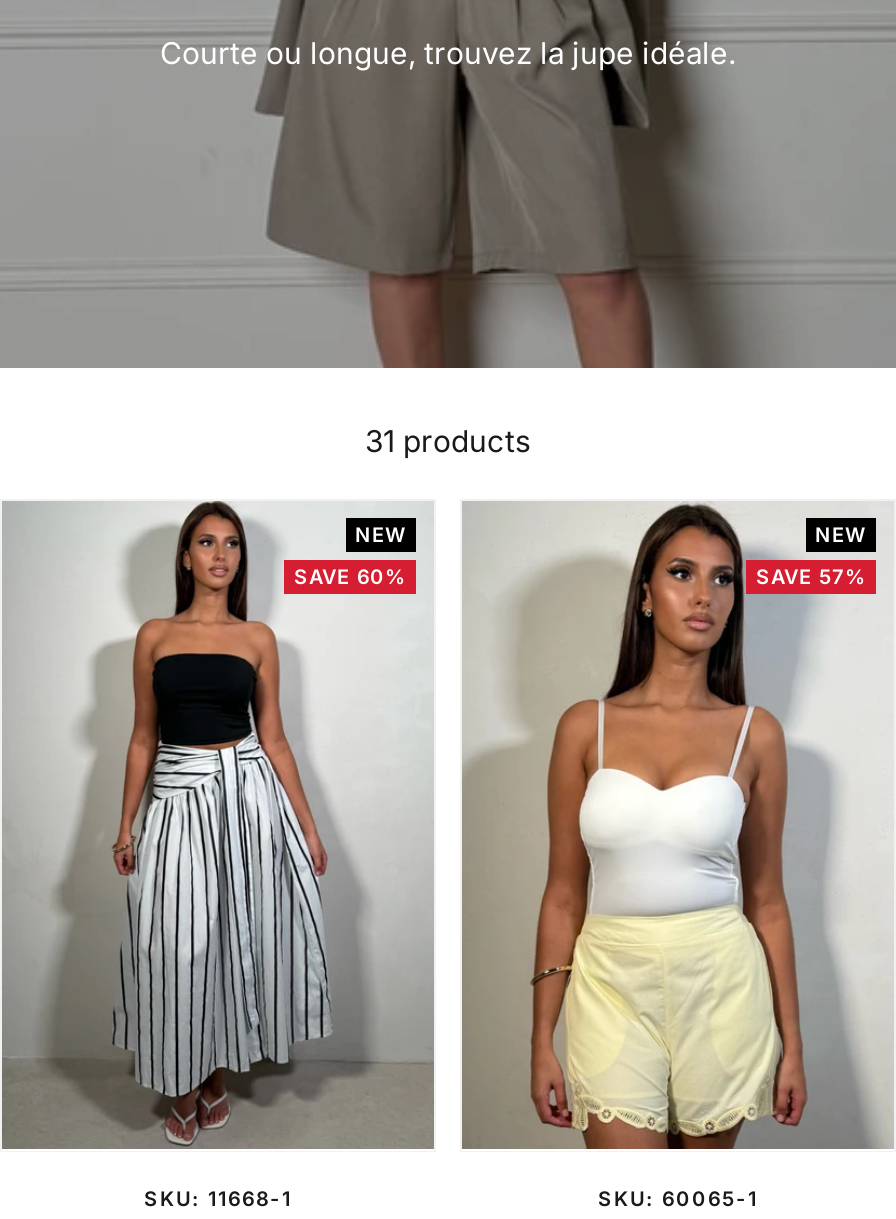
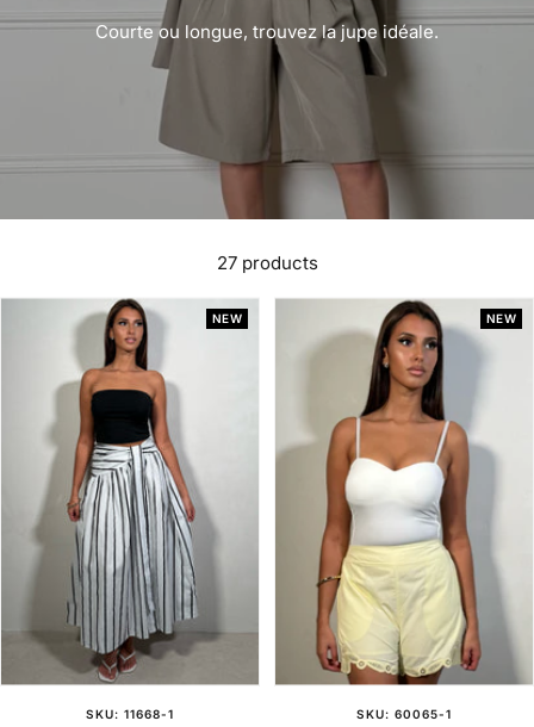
[365,422,531,460] 31 products -> [216,251,318,274] 27 products
[294,564,406,588] SAVE 60% -> none
[756,564,866,588] SAVE 57% -> none

